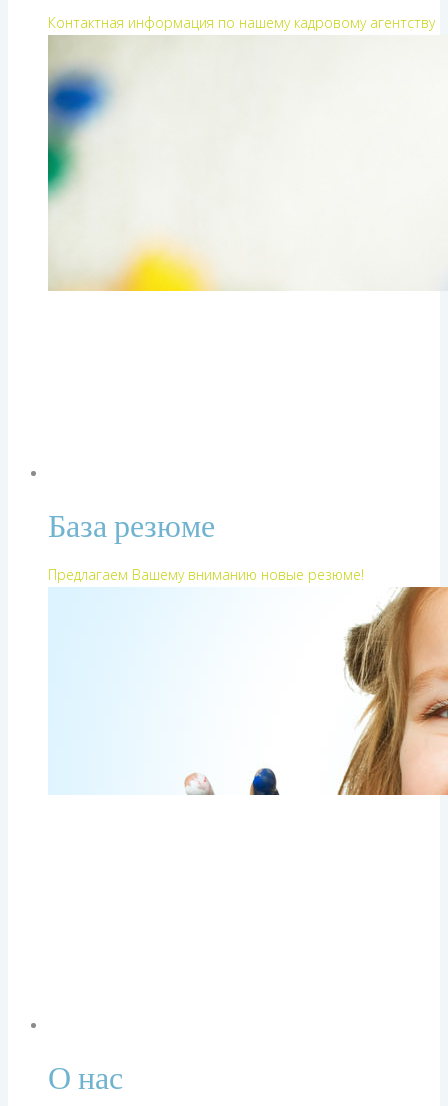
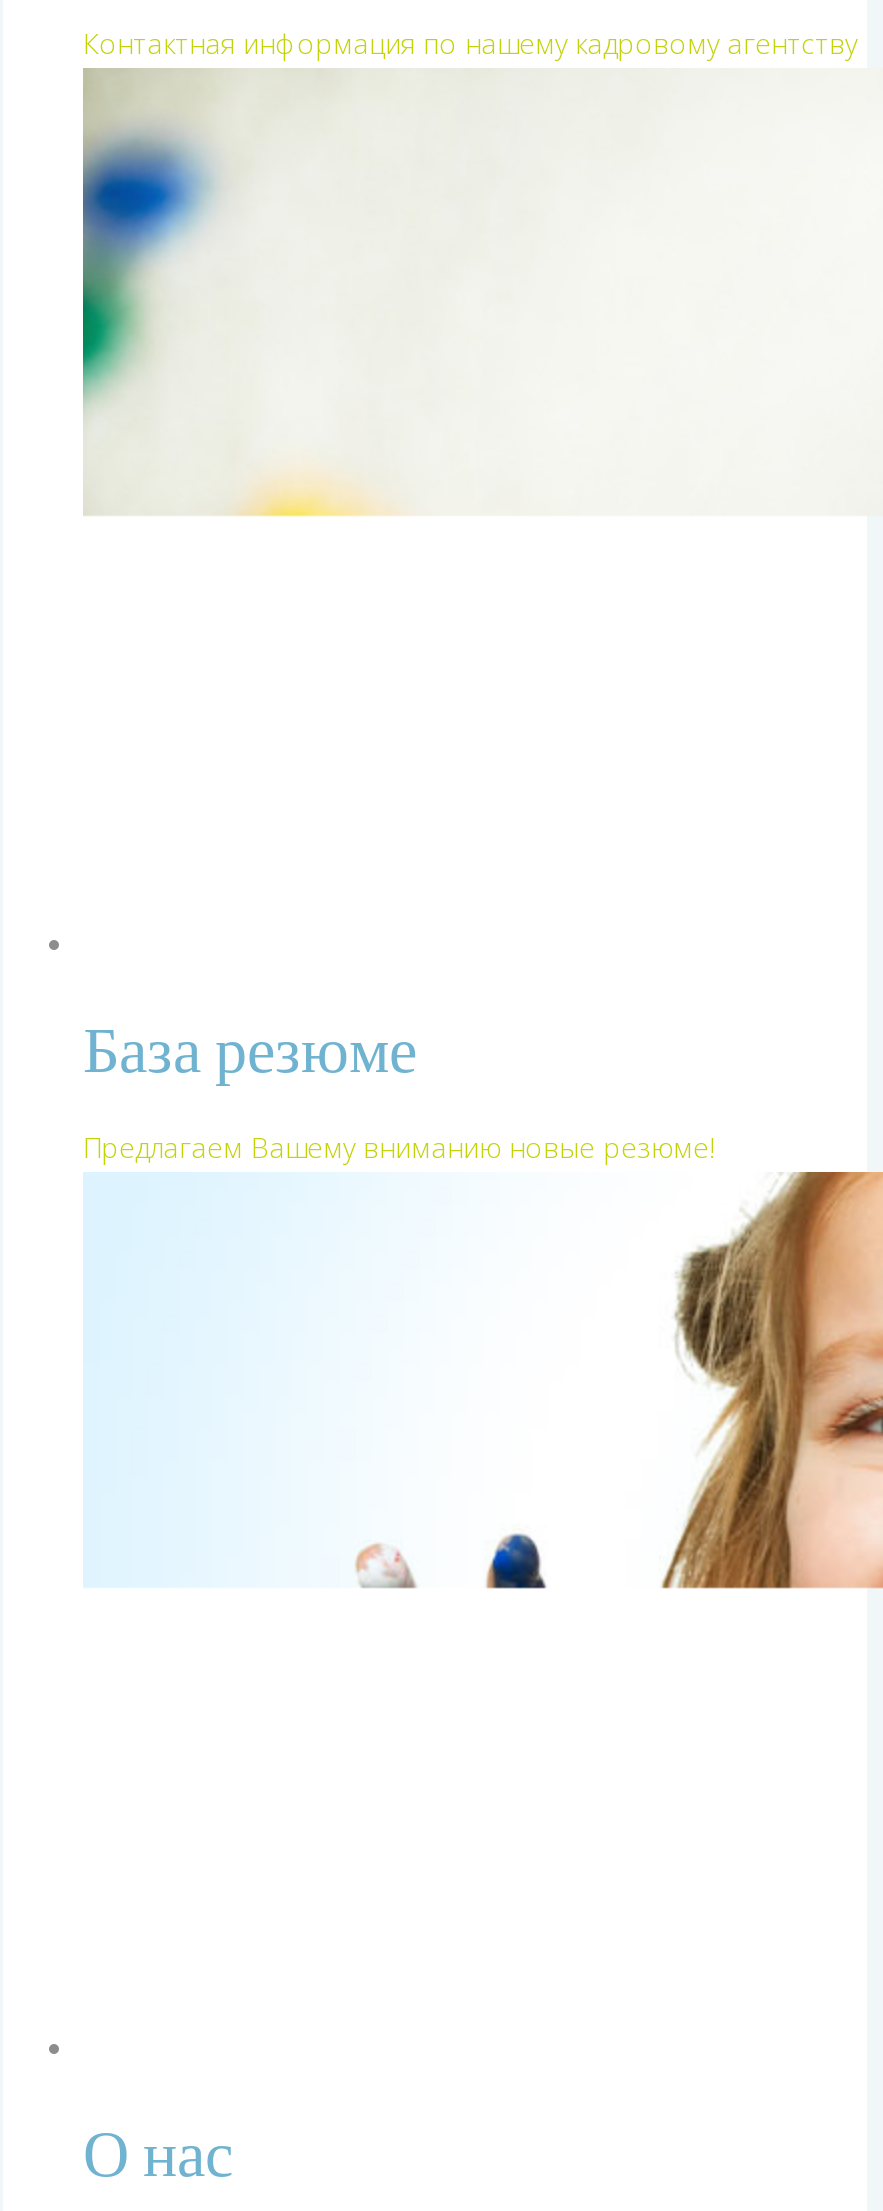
[48,259,288,292] [image] -> none

